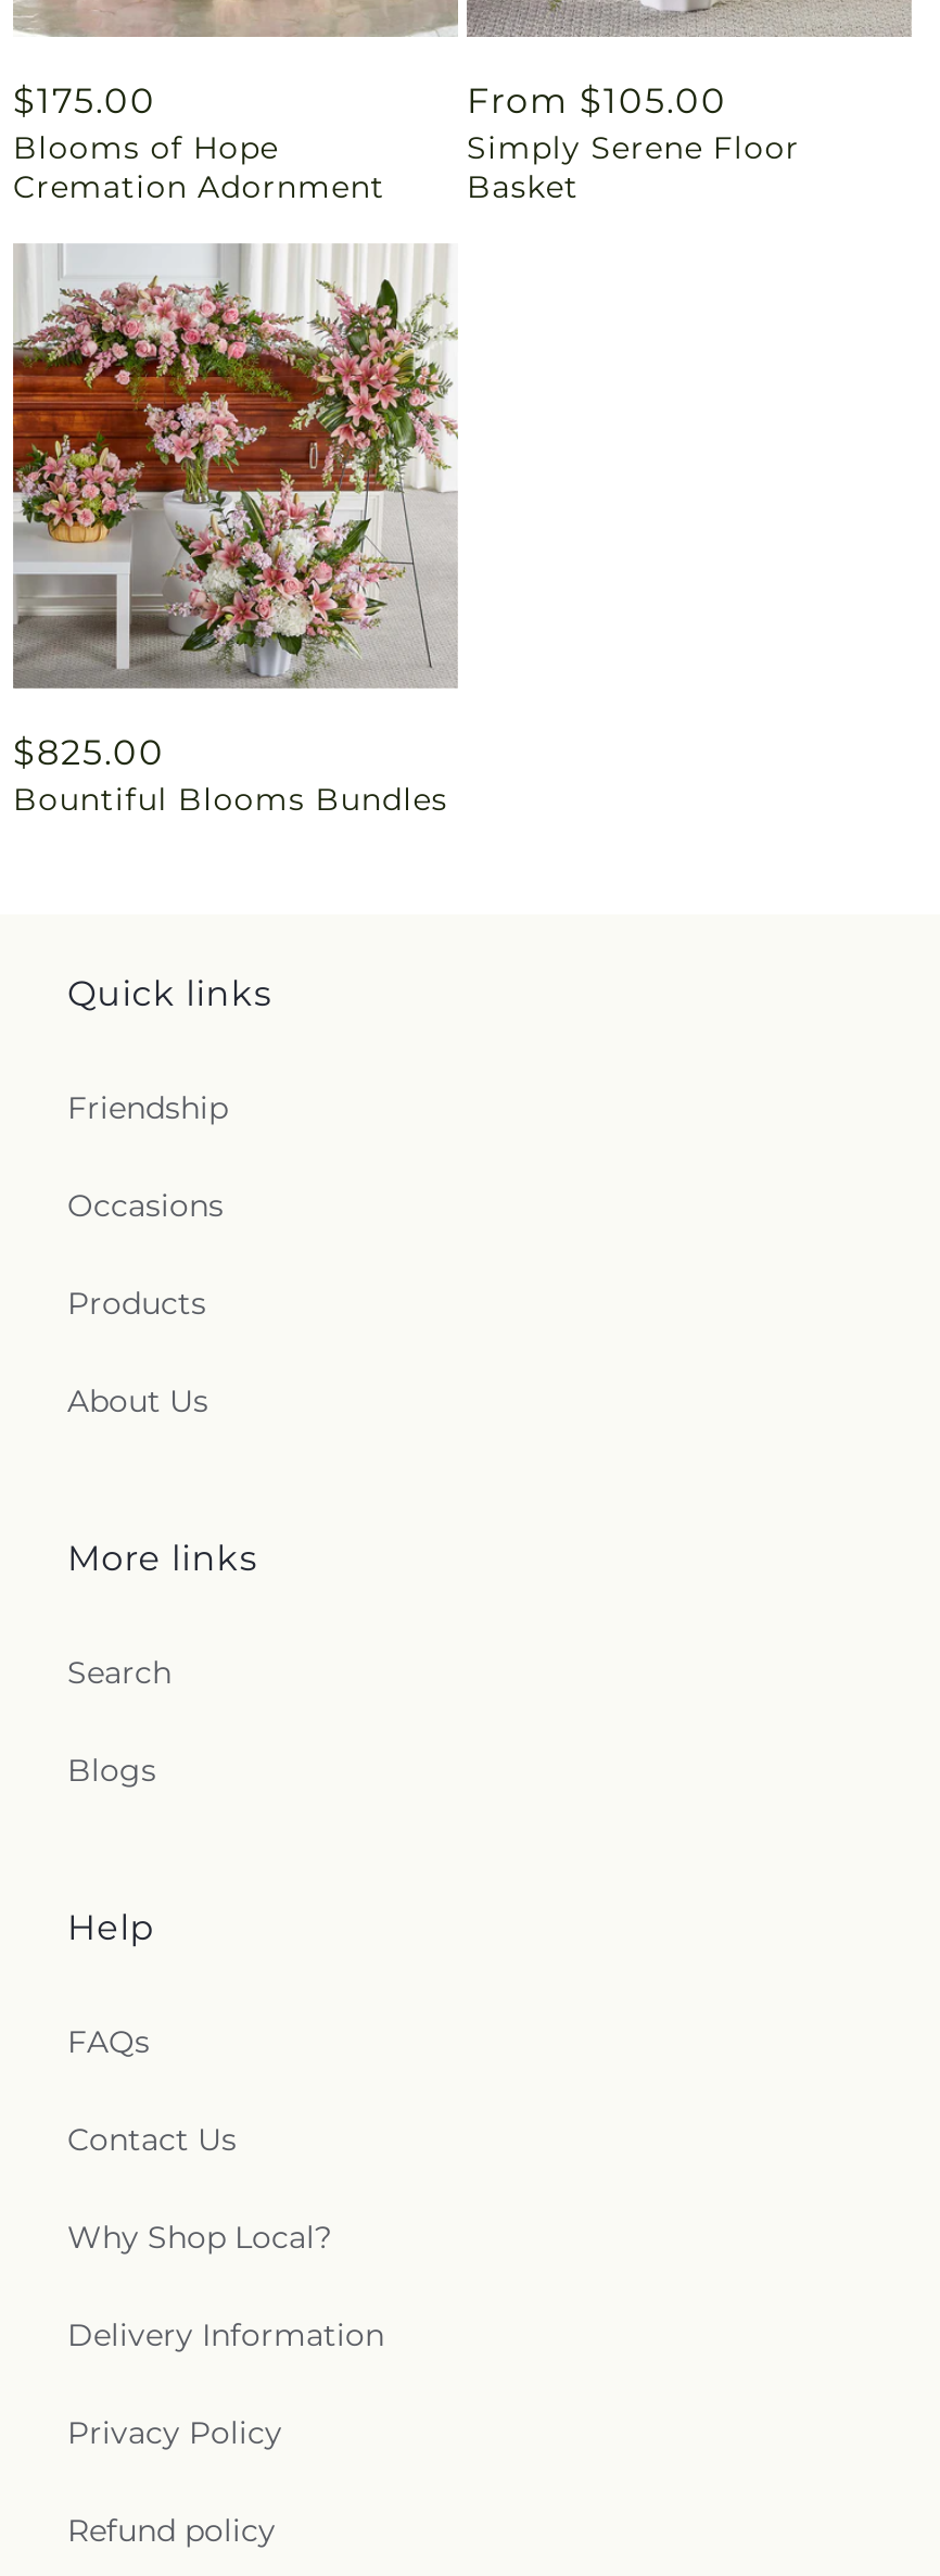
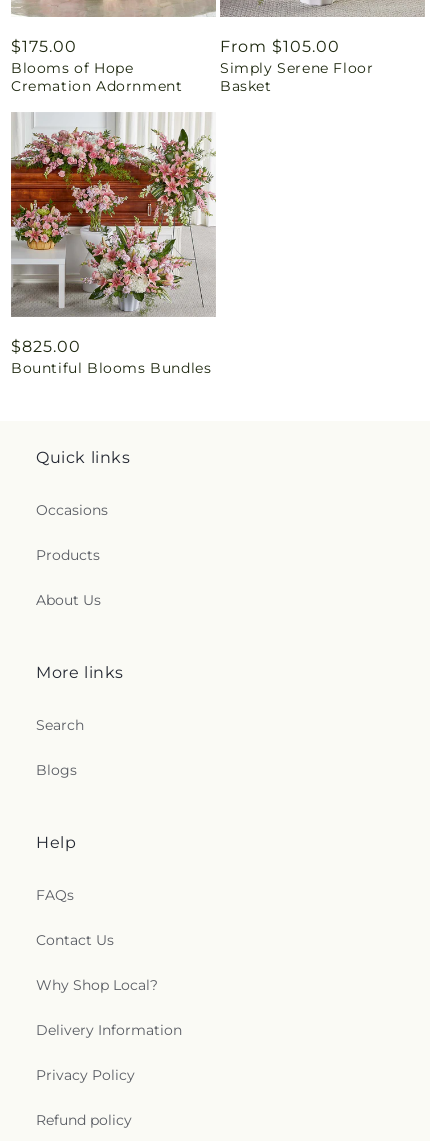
[67,1088,228,1127] Friendship -> none

